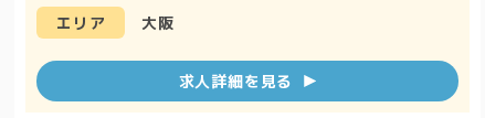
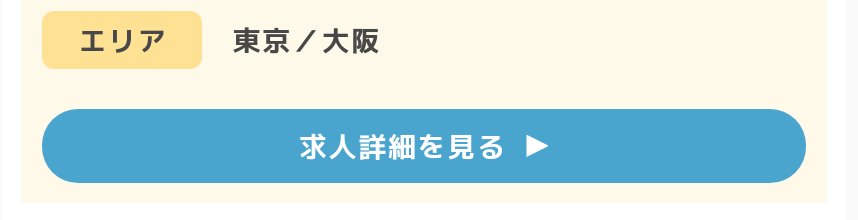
[142,12,175,33] 大阪 -> [233,20,381,58] 東京／大阪

